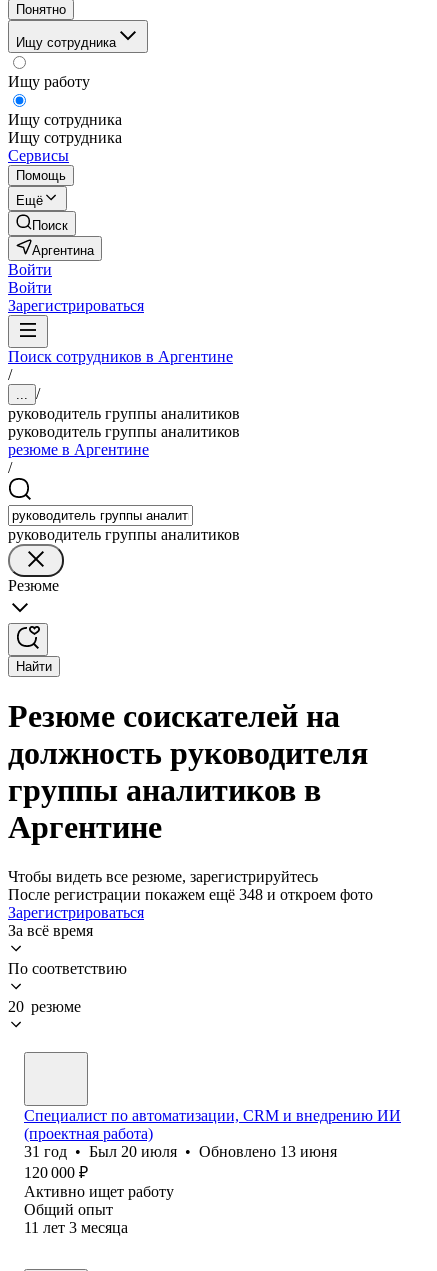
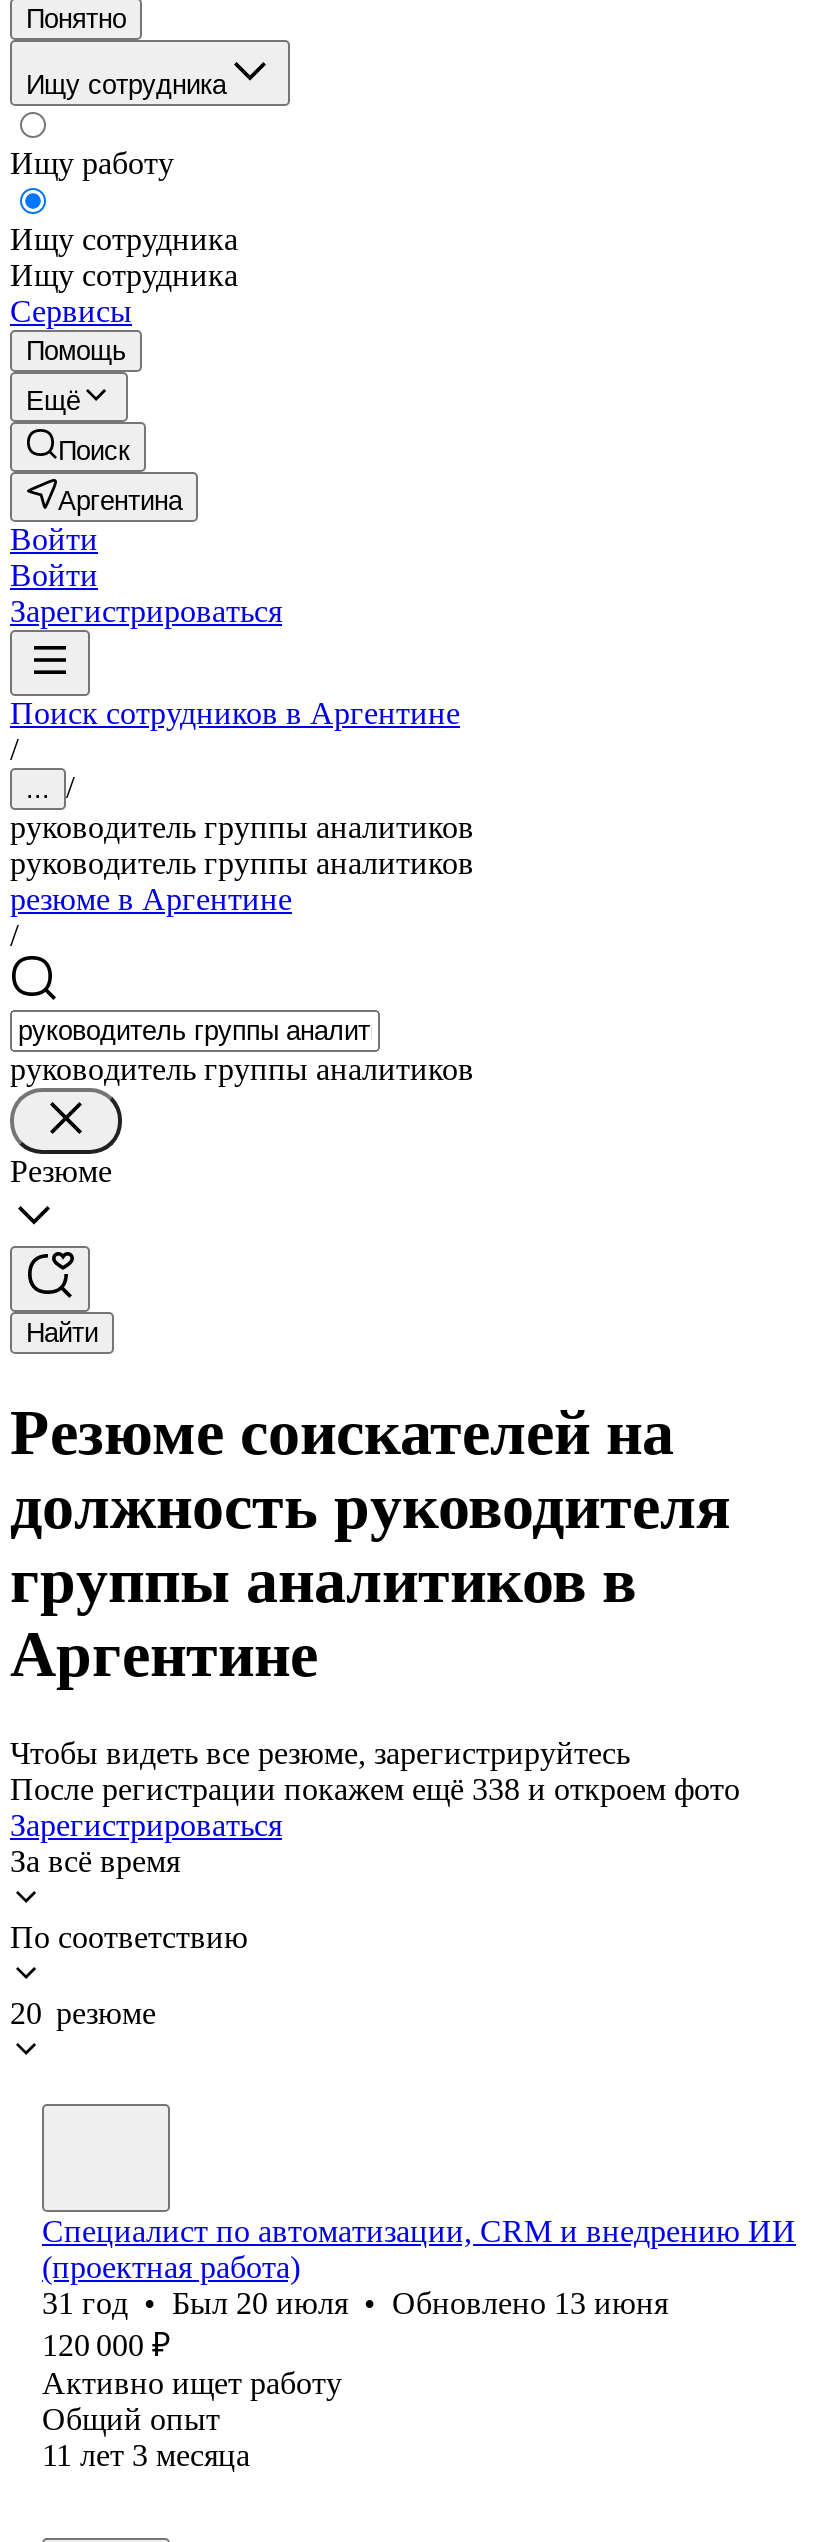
[8,886,373,903] После регистрации покажем ещё 348 и откроем фото -> [10,1772,740,1806] После регистрации покажем ещё 338 и откроем фото

